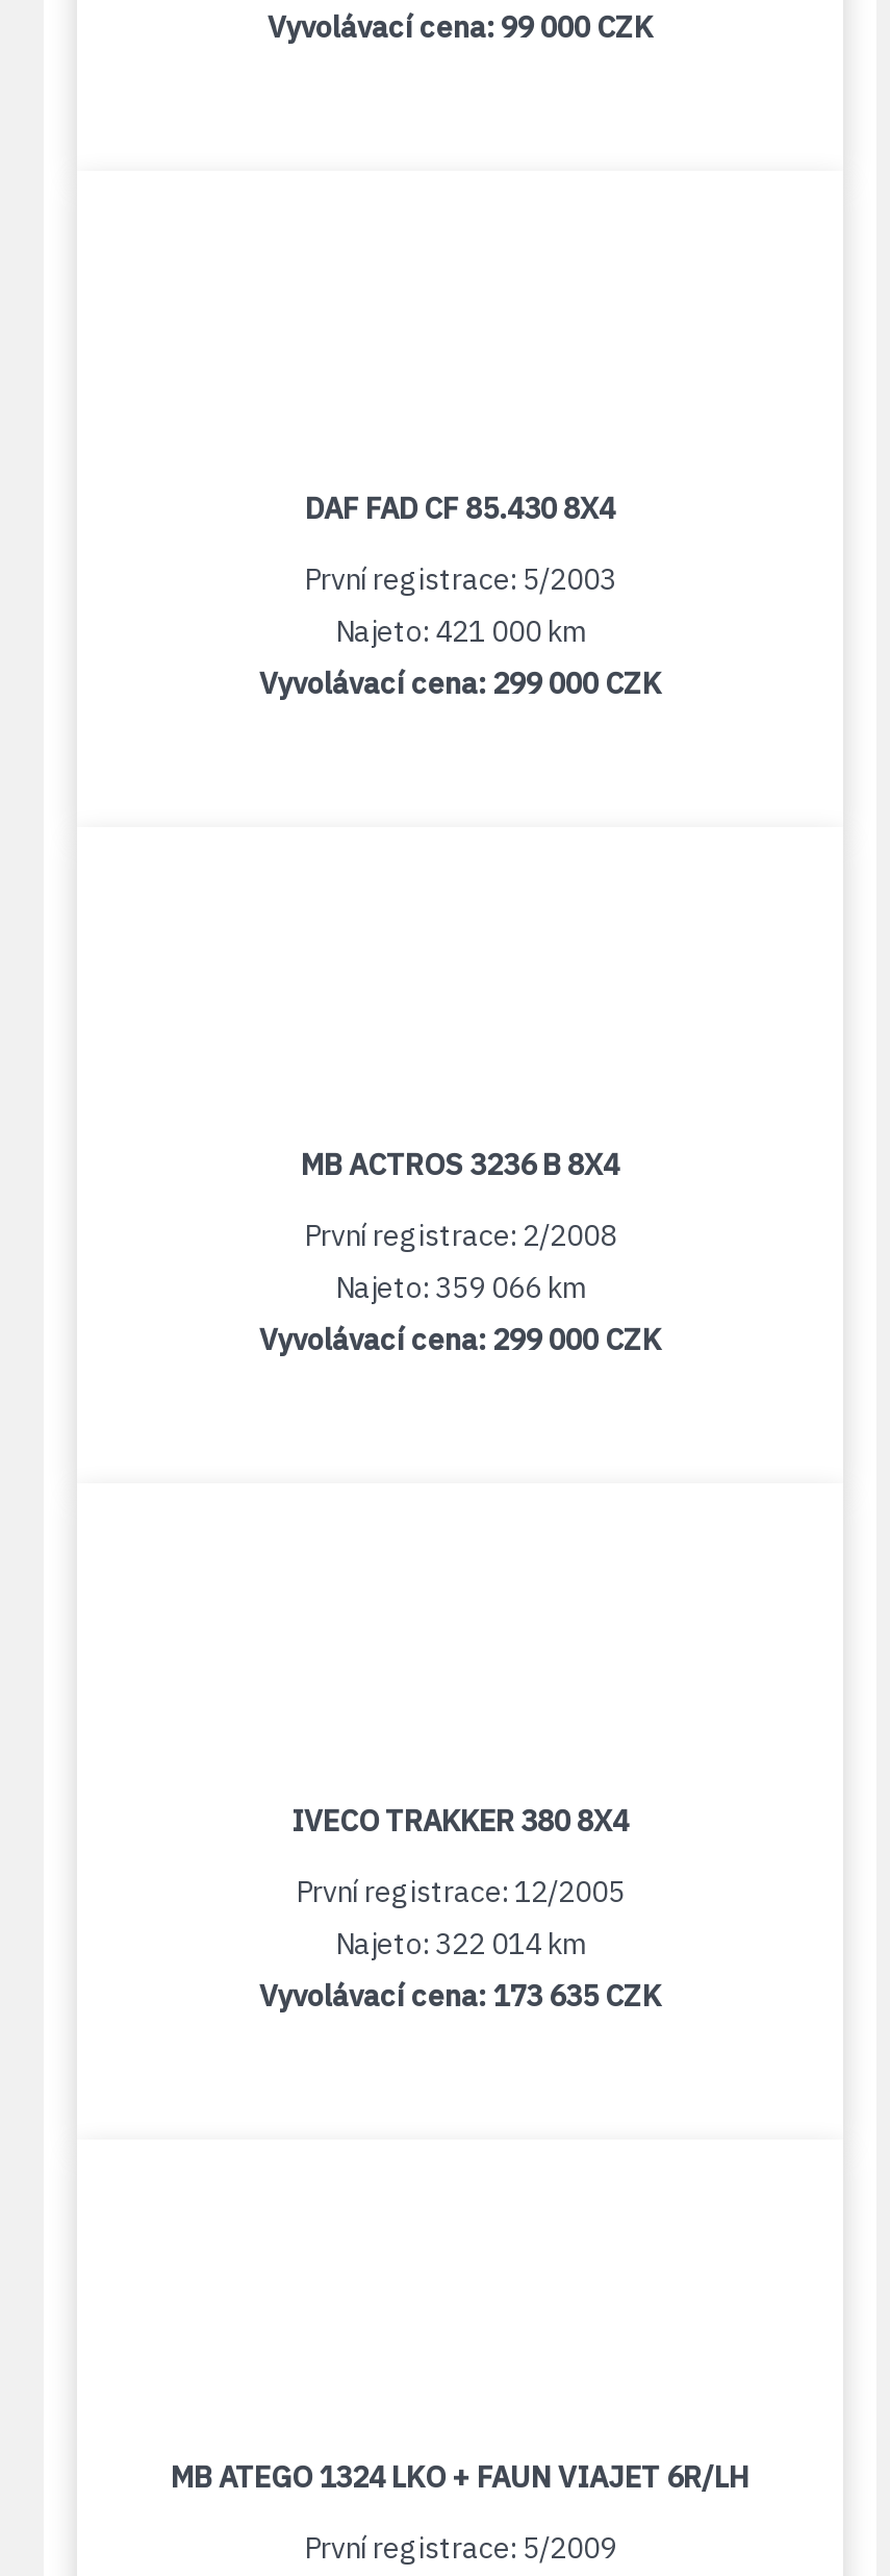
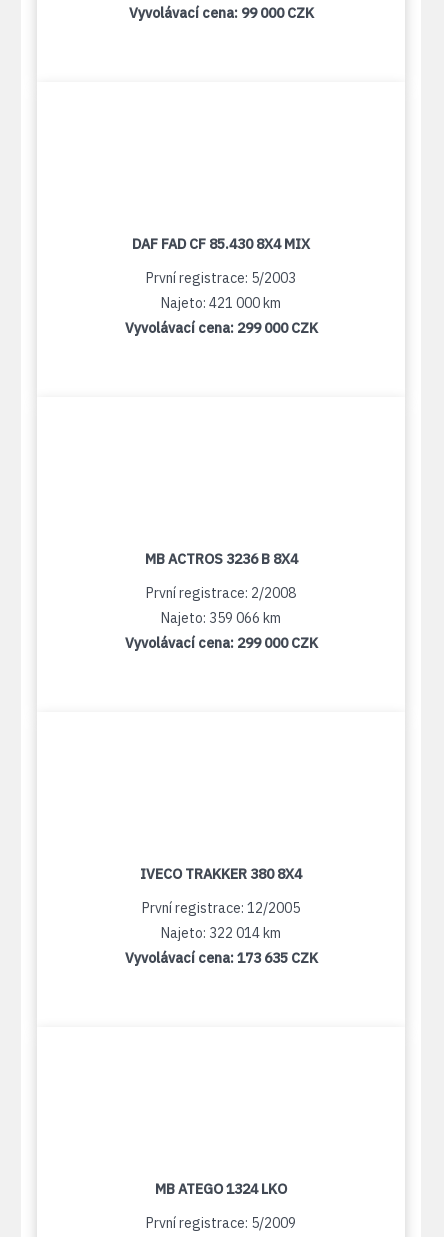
[305,490,615,527] DAF FAD CF 85.430 8X4 -> [132,235,310,253] DAF FAD CF 85.430 8X4 MIX
[171,2459,749,2496] MB ATEGO 1324 LKO + FAUN VIAJET 6R/LH -> [155,1180,287,1198] MB ATEGO 1324 LKO

